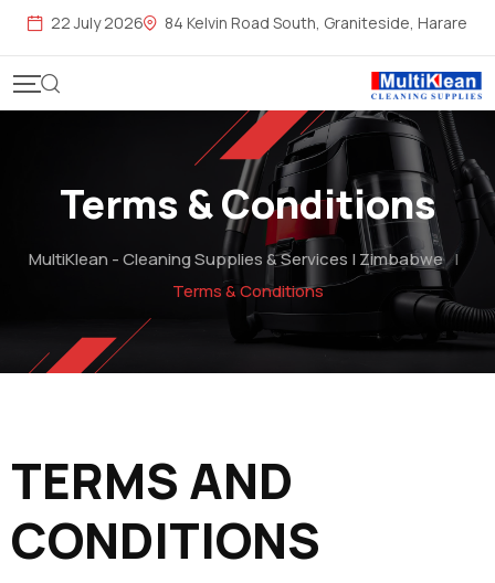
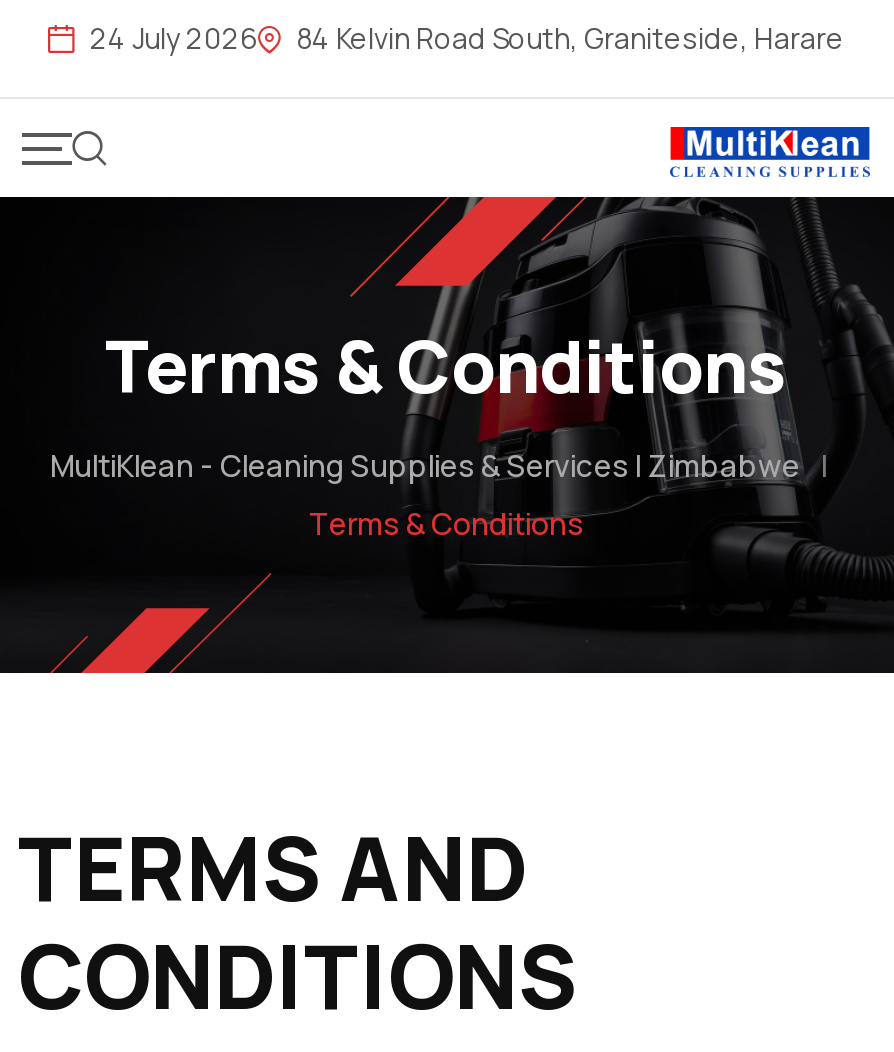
[51,12,467,33] 22 July 2026 84 Kelvin Road South, Graniteside, Harare -> [90,19,844,57] 24 July 2026 84 Kelvin Road South, Graniteside, Harare

